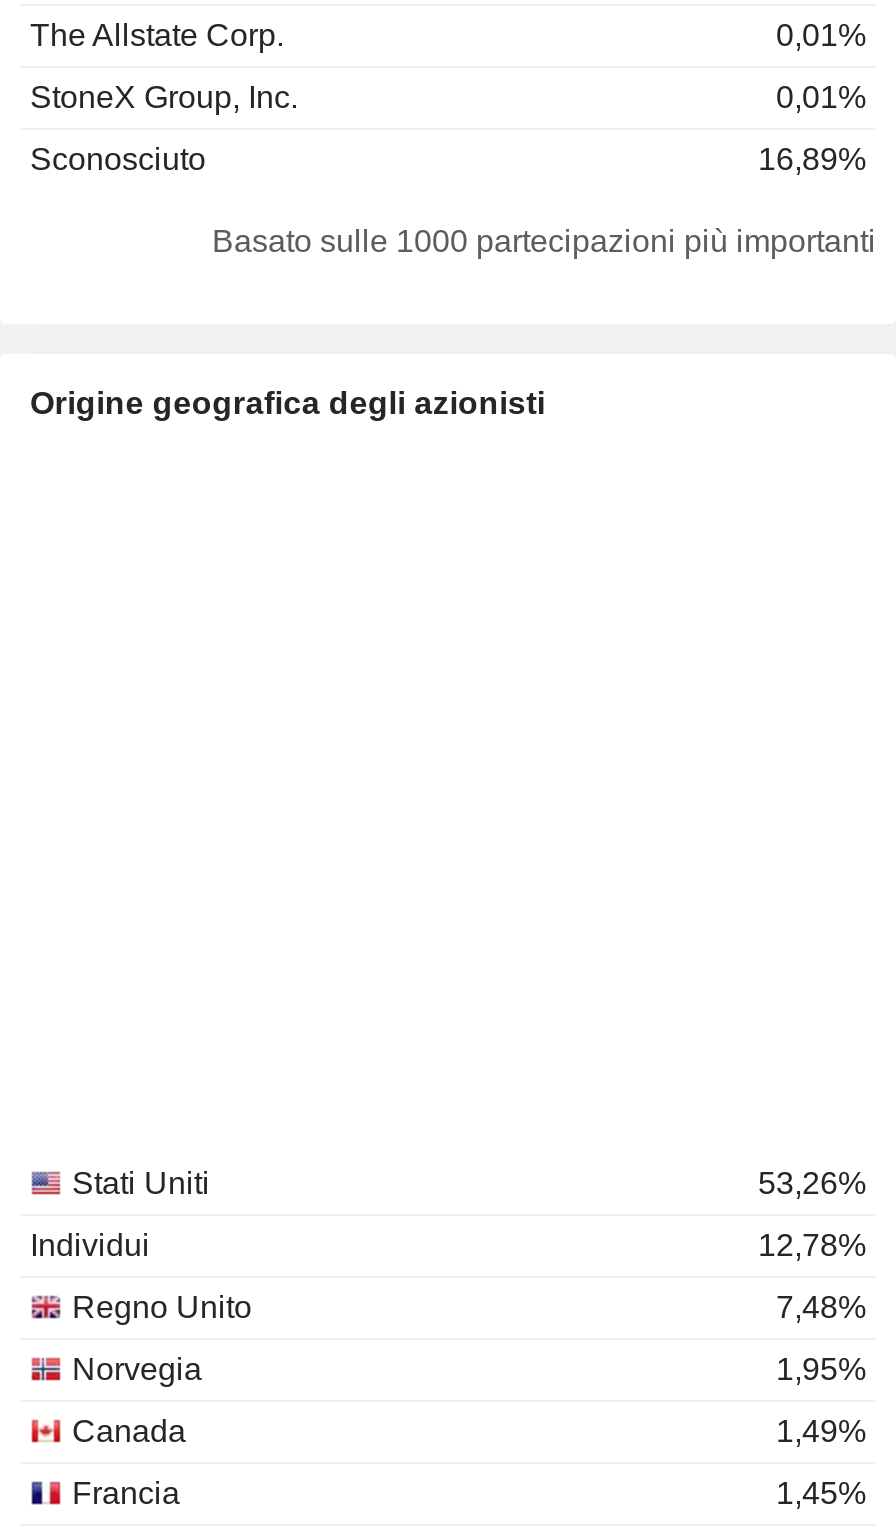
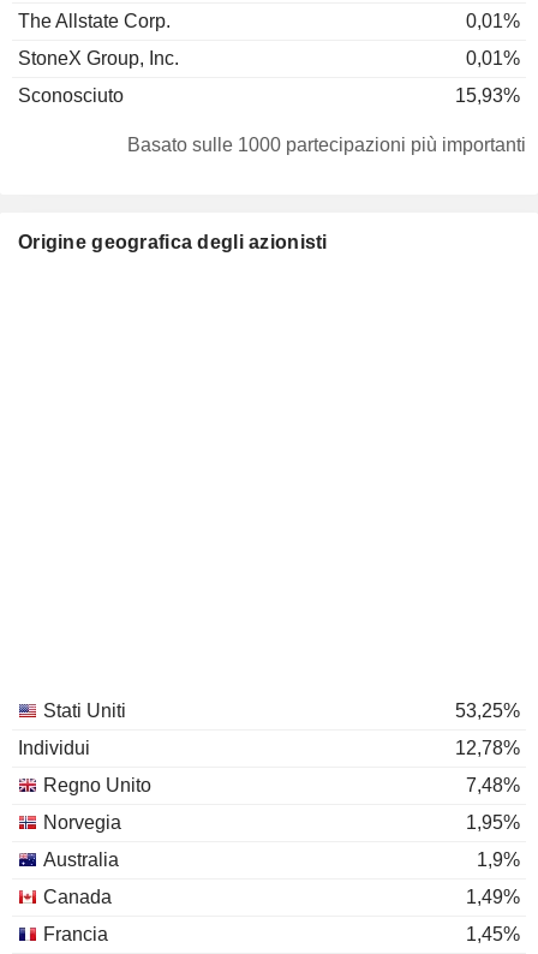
[758,142,866,176] 16,89% -> [455,85,520,106] 15,93%
[758,1166,866,1200] 53,26% -> [455,700,520,721] 53,25%
none -> [43,849,520,870] Australia | 1,9%

